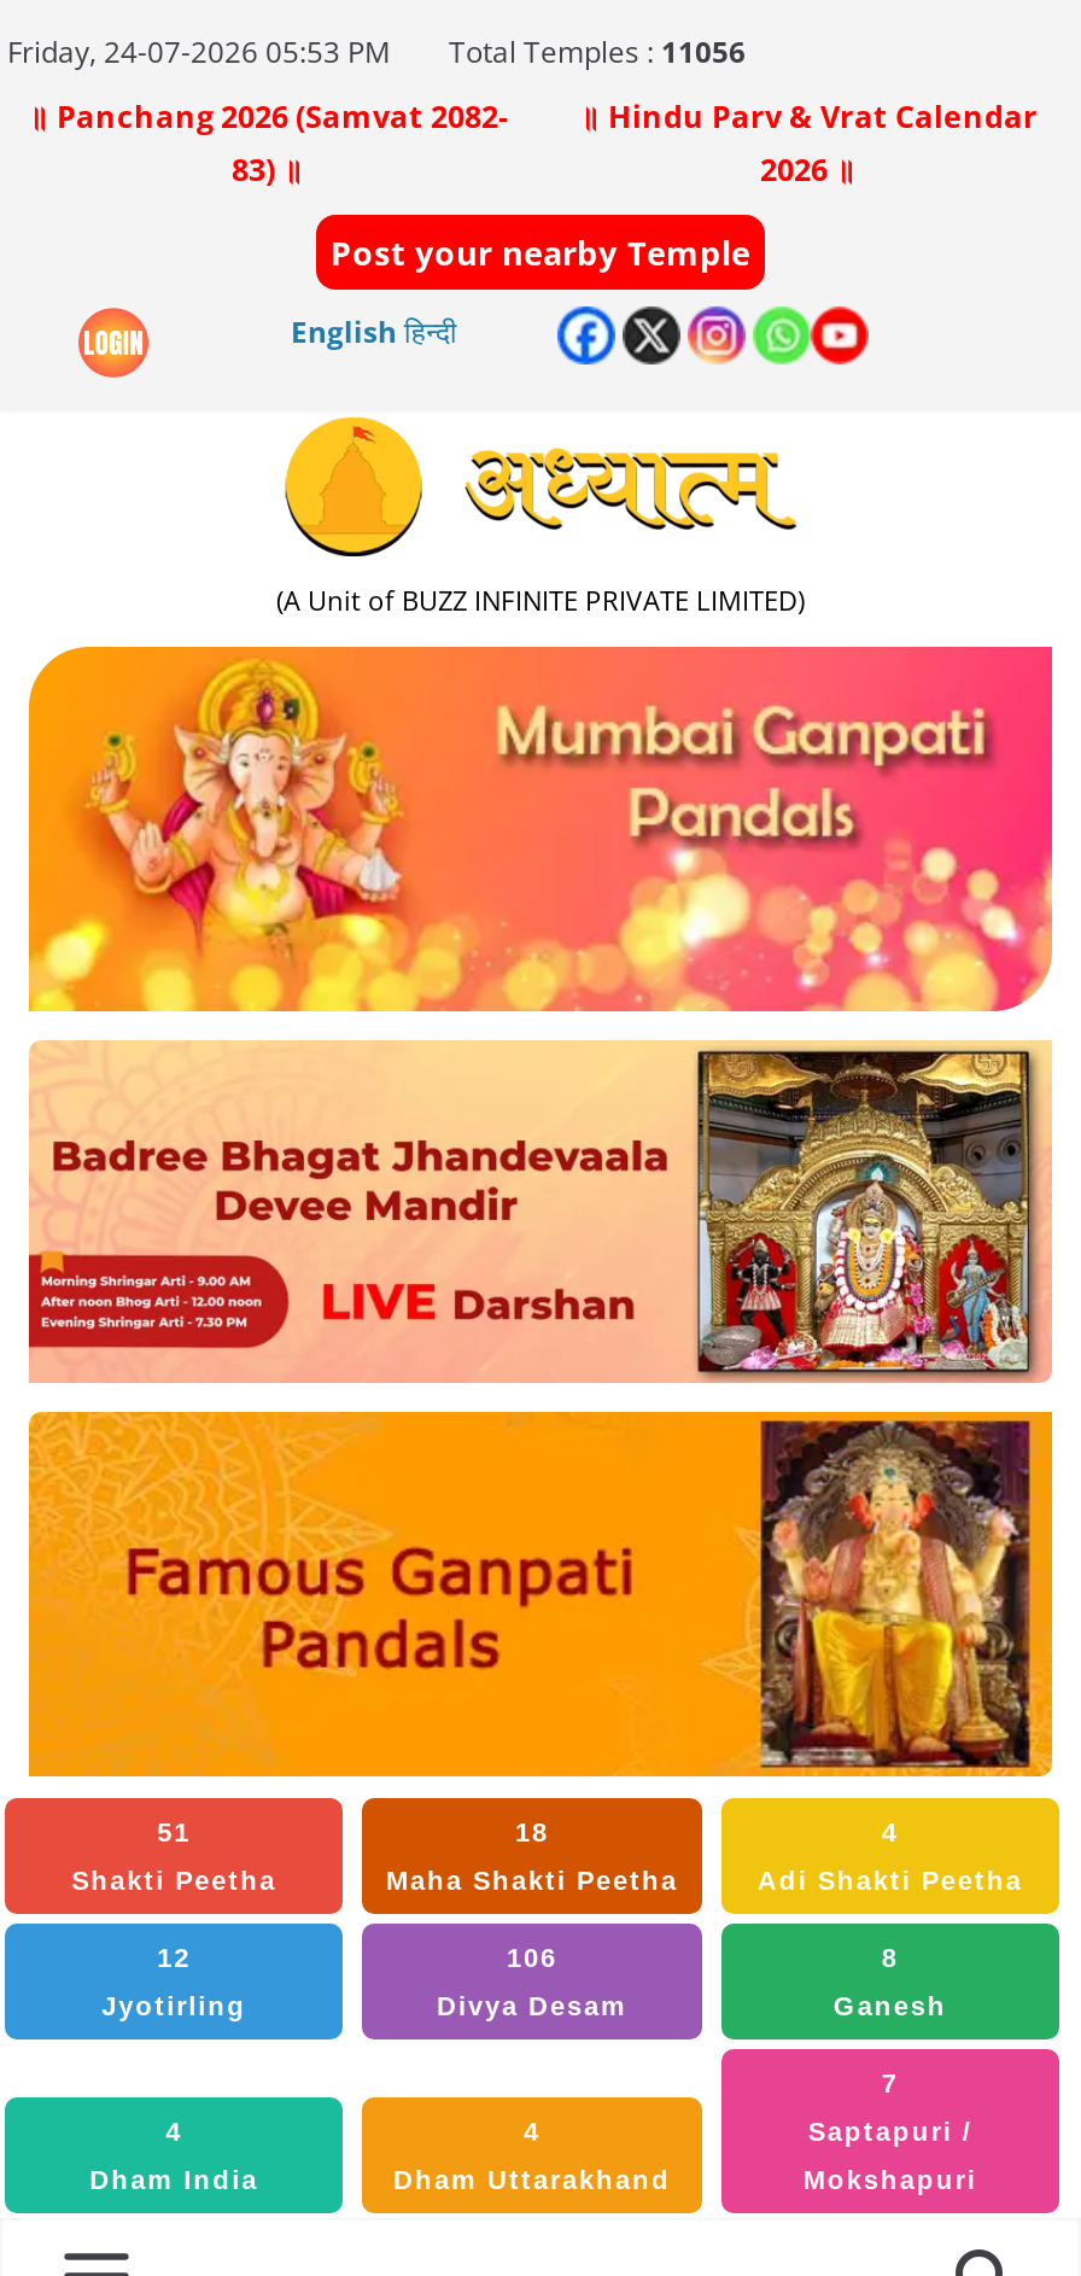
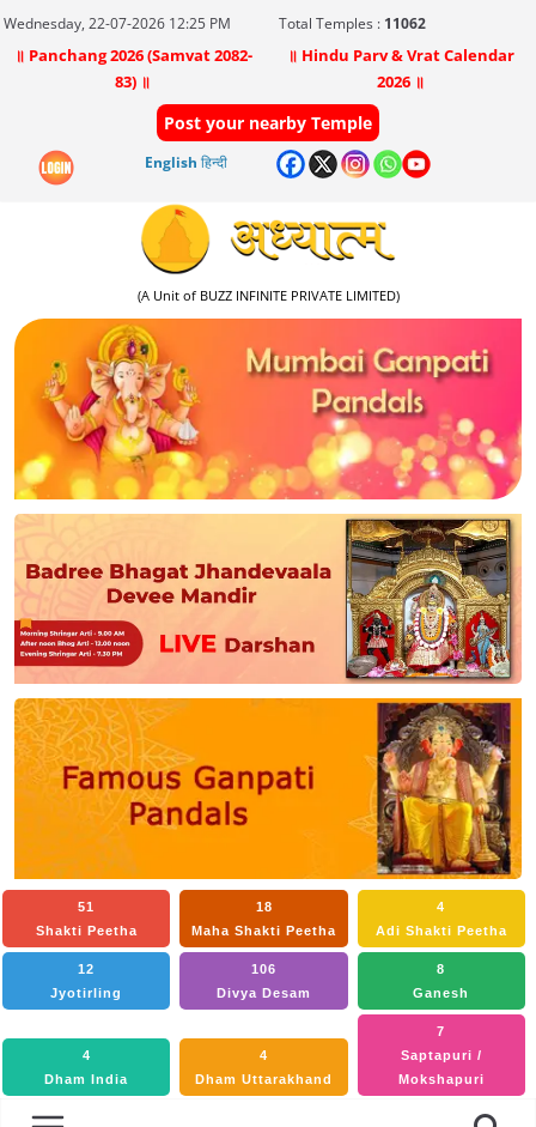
[7,31,391,72] Friday, 24-07-2026 05:53 PM -> [4,13,231,34] Wednesday, 22-07-2026 12:25 PM
[449,31,746,72] Total Temples : 11056 -> [278,13,425,34] Total Temples : 11062

